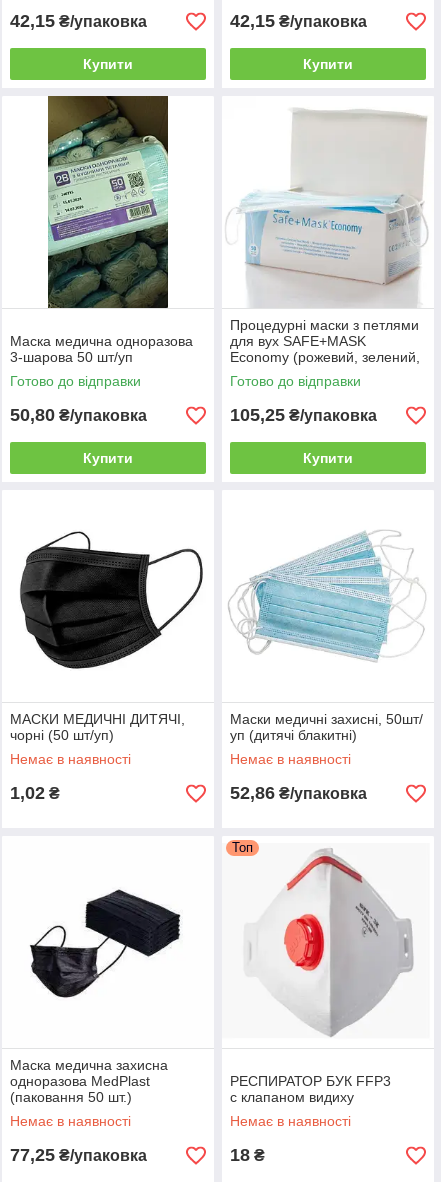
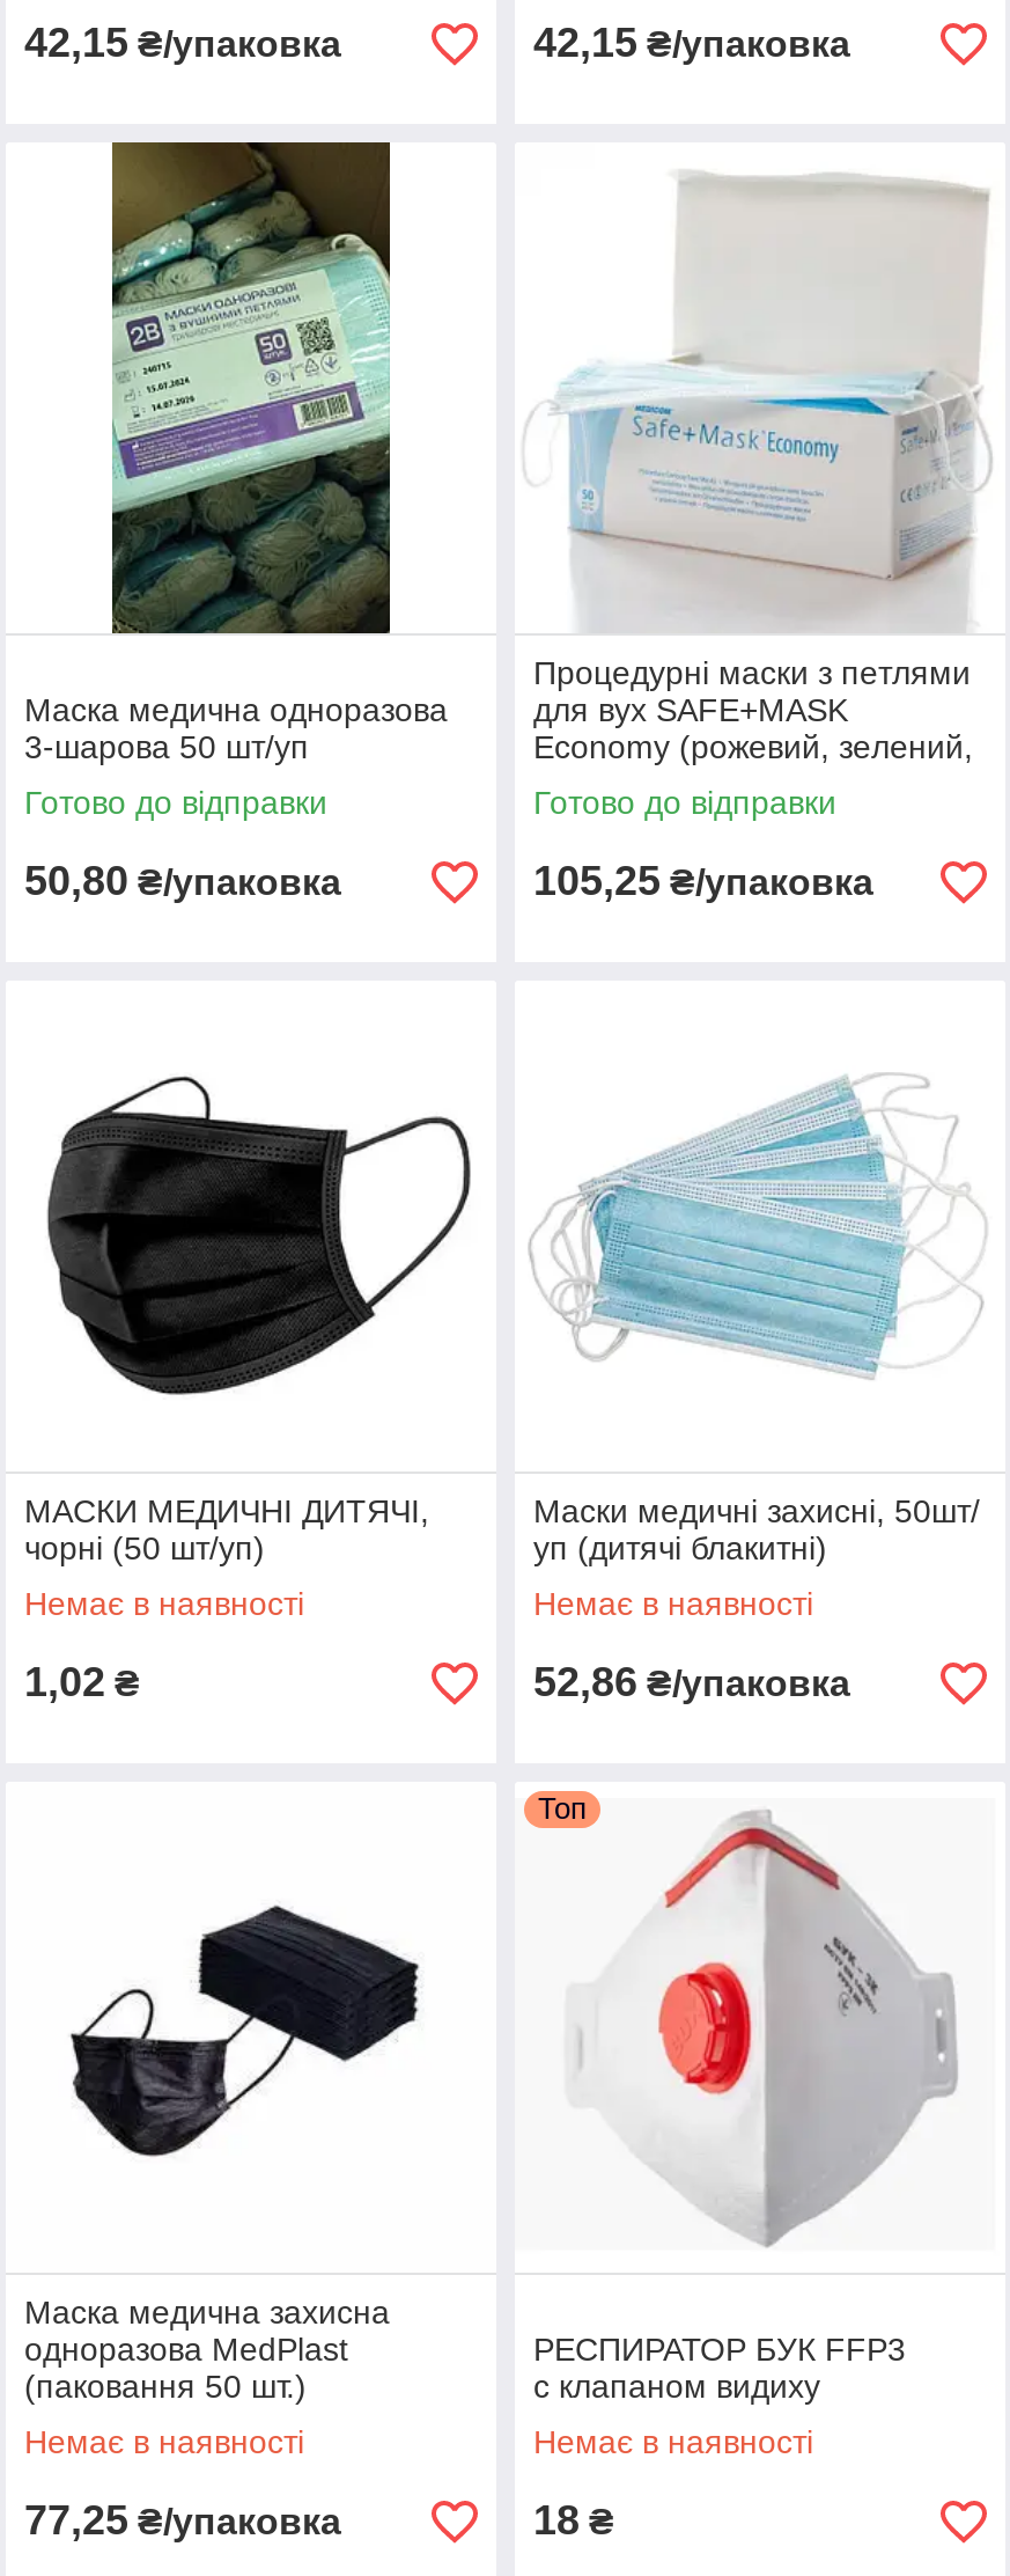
[83,56,133,72] Купити -> none
[303,56,353,72] Купити -> none
[83,450,133,466] Купити -> none
[303,450,353,466] Купити -> none

